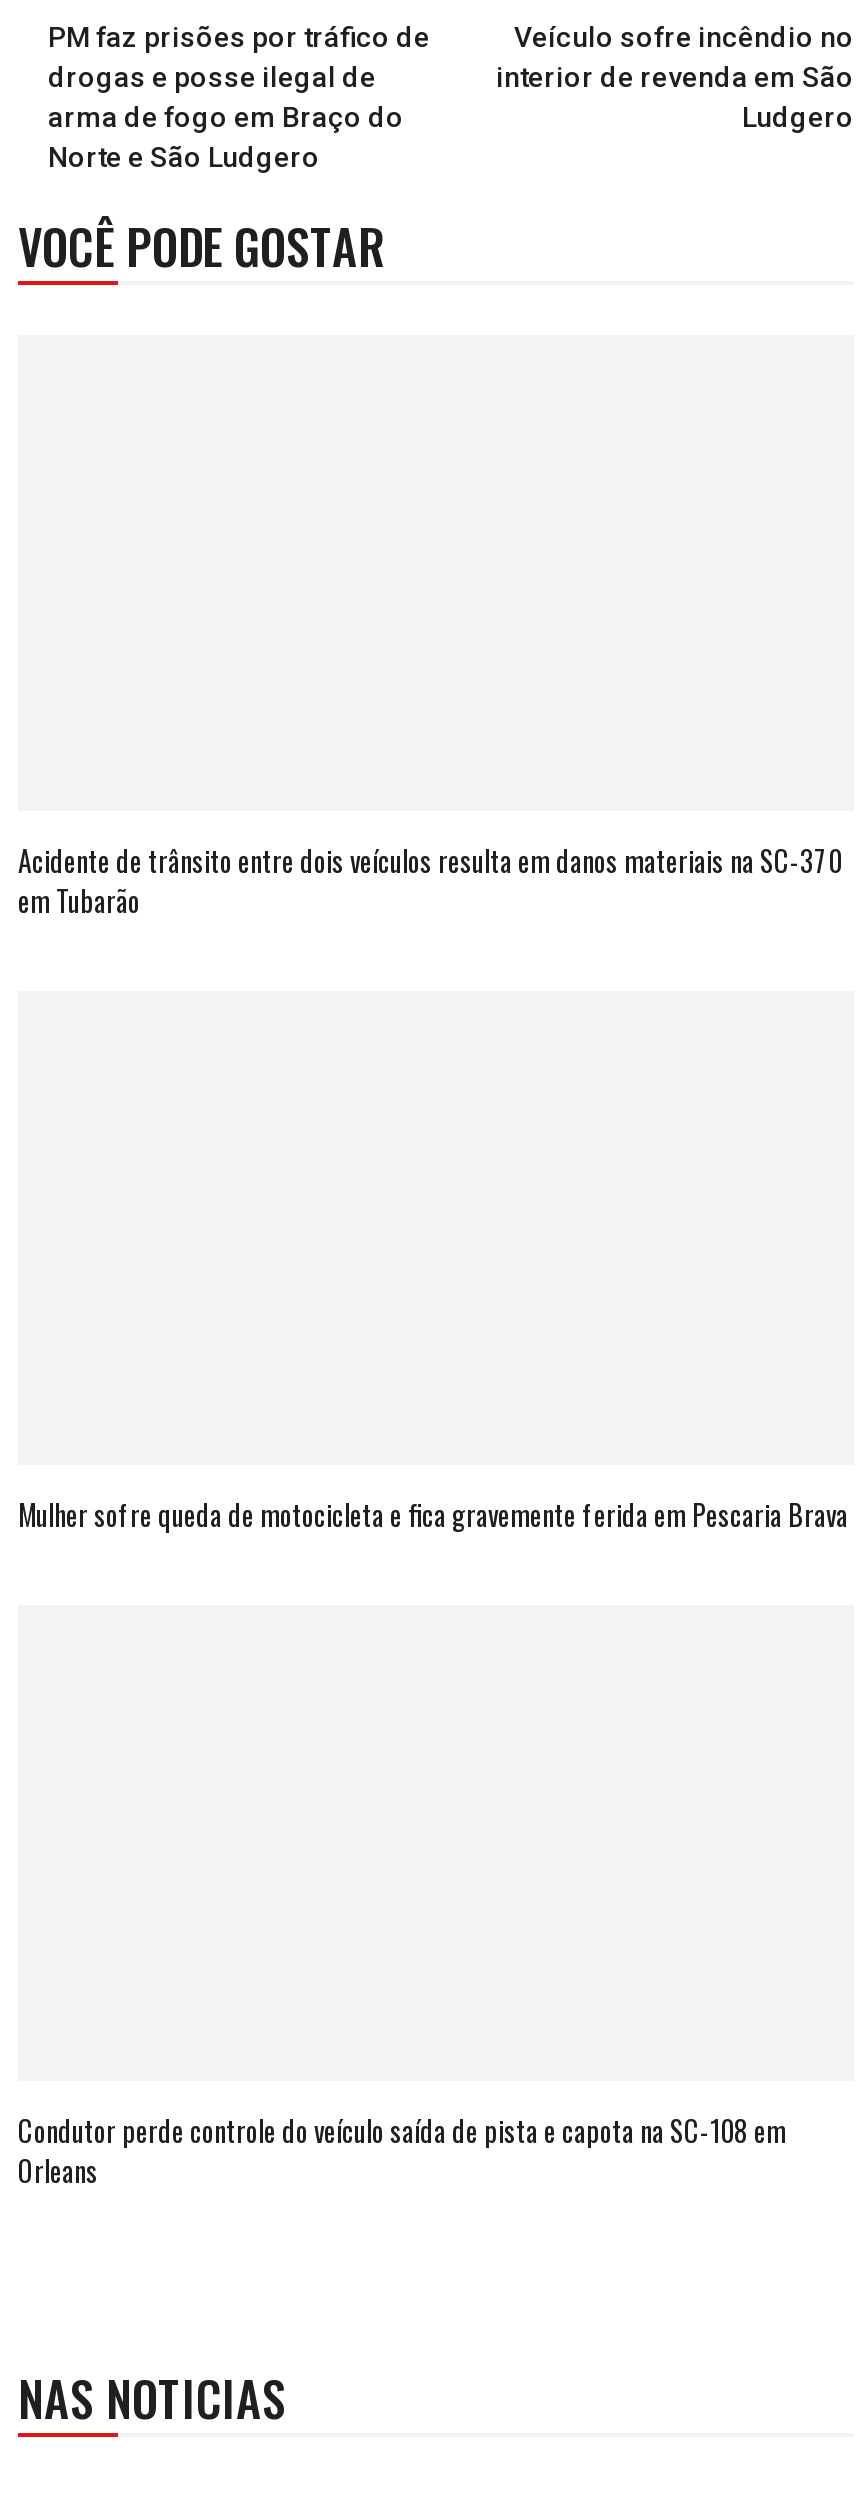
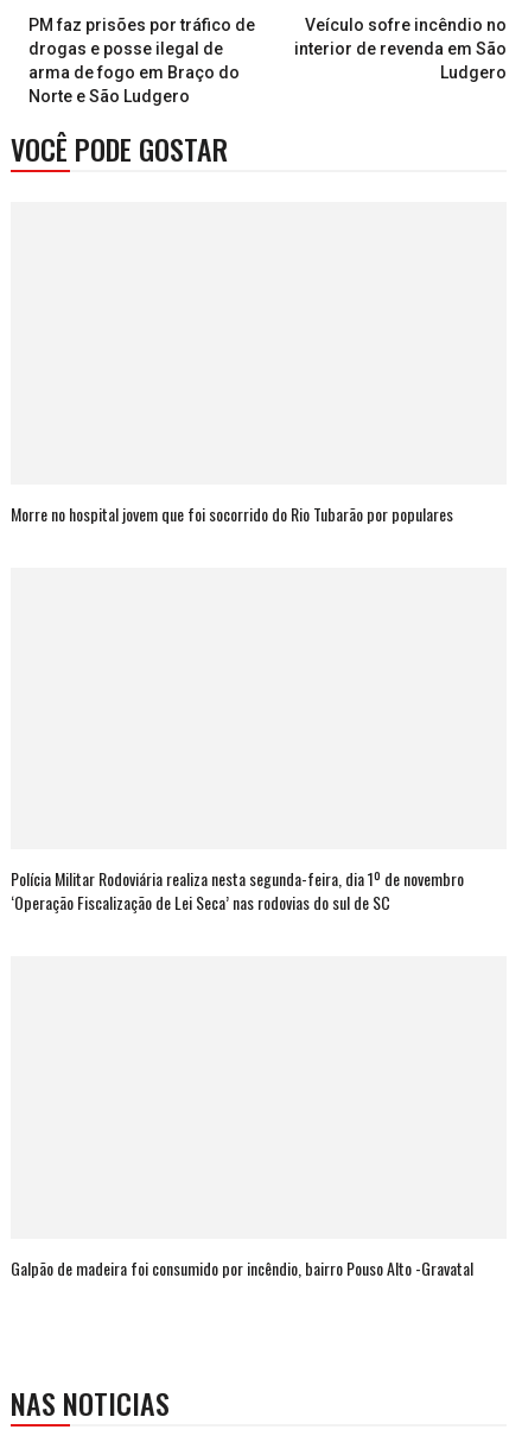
[18,838,842,920] Acidente de trânsito entre dois veículos resulta em danos materiais na SC-370 | em Tubarão -> [11,501,453,526] Morre no hospital jovem que foi socorrido do Rio Tubarão por populares
[18,1493,848,1535] Mulher sofre queda de motocicleta e fica gravemente ferida em Pescaria Brava -> [11,866,464,915] Polícia Militar Rodoviária realiza nesta segunda-feira, dia 1º de novembro | ‘Operação Fiscalização de Lei Seca’ nas rodovias do sul de SC
[18,2109,786,2191] Condutor perde controle do veículo saída de pista e capota na SC-108 em | Orleans -> [11,1255,473,1280] Galpão de madeira foi consumido por incêndio, bairro Pouso Alto -Gravatal

